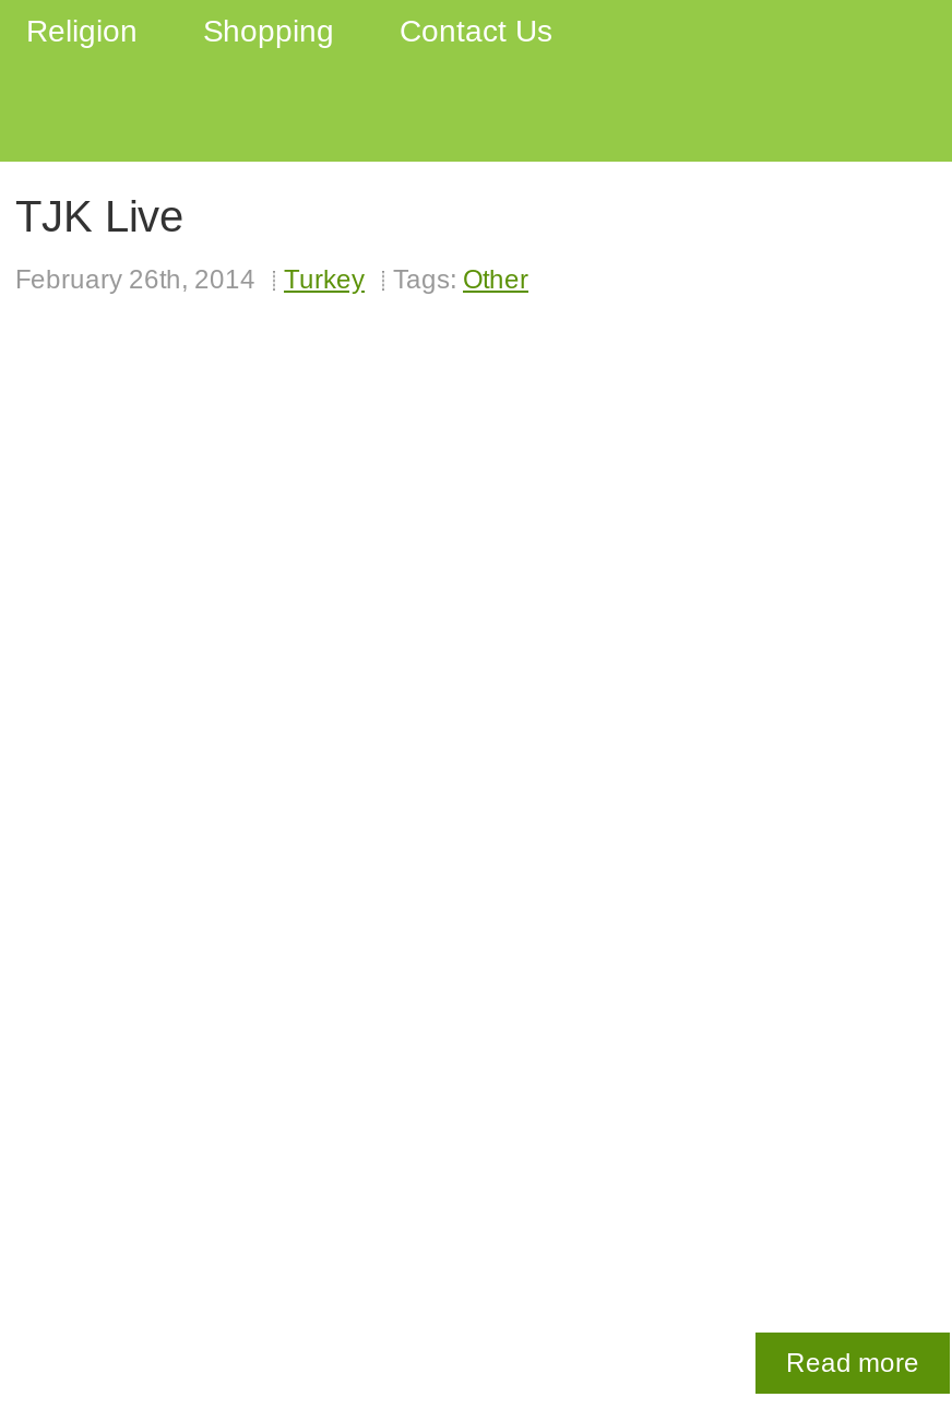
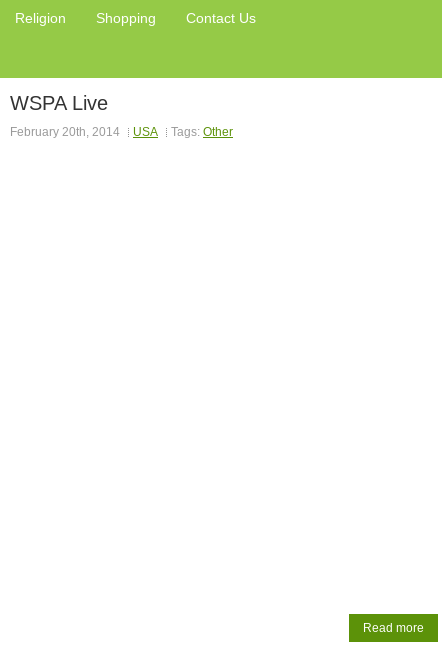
[15,192,183,240] TJK Live -> [10,92,108,114] WSPA Live
[15,264,365,295] February 26th, 2014 | Turkey -> [10,125,158,139] February 20th, 2014 | USA

